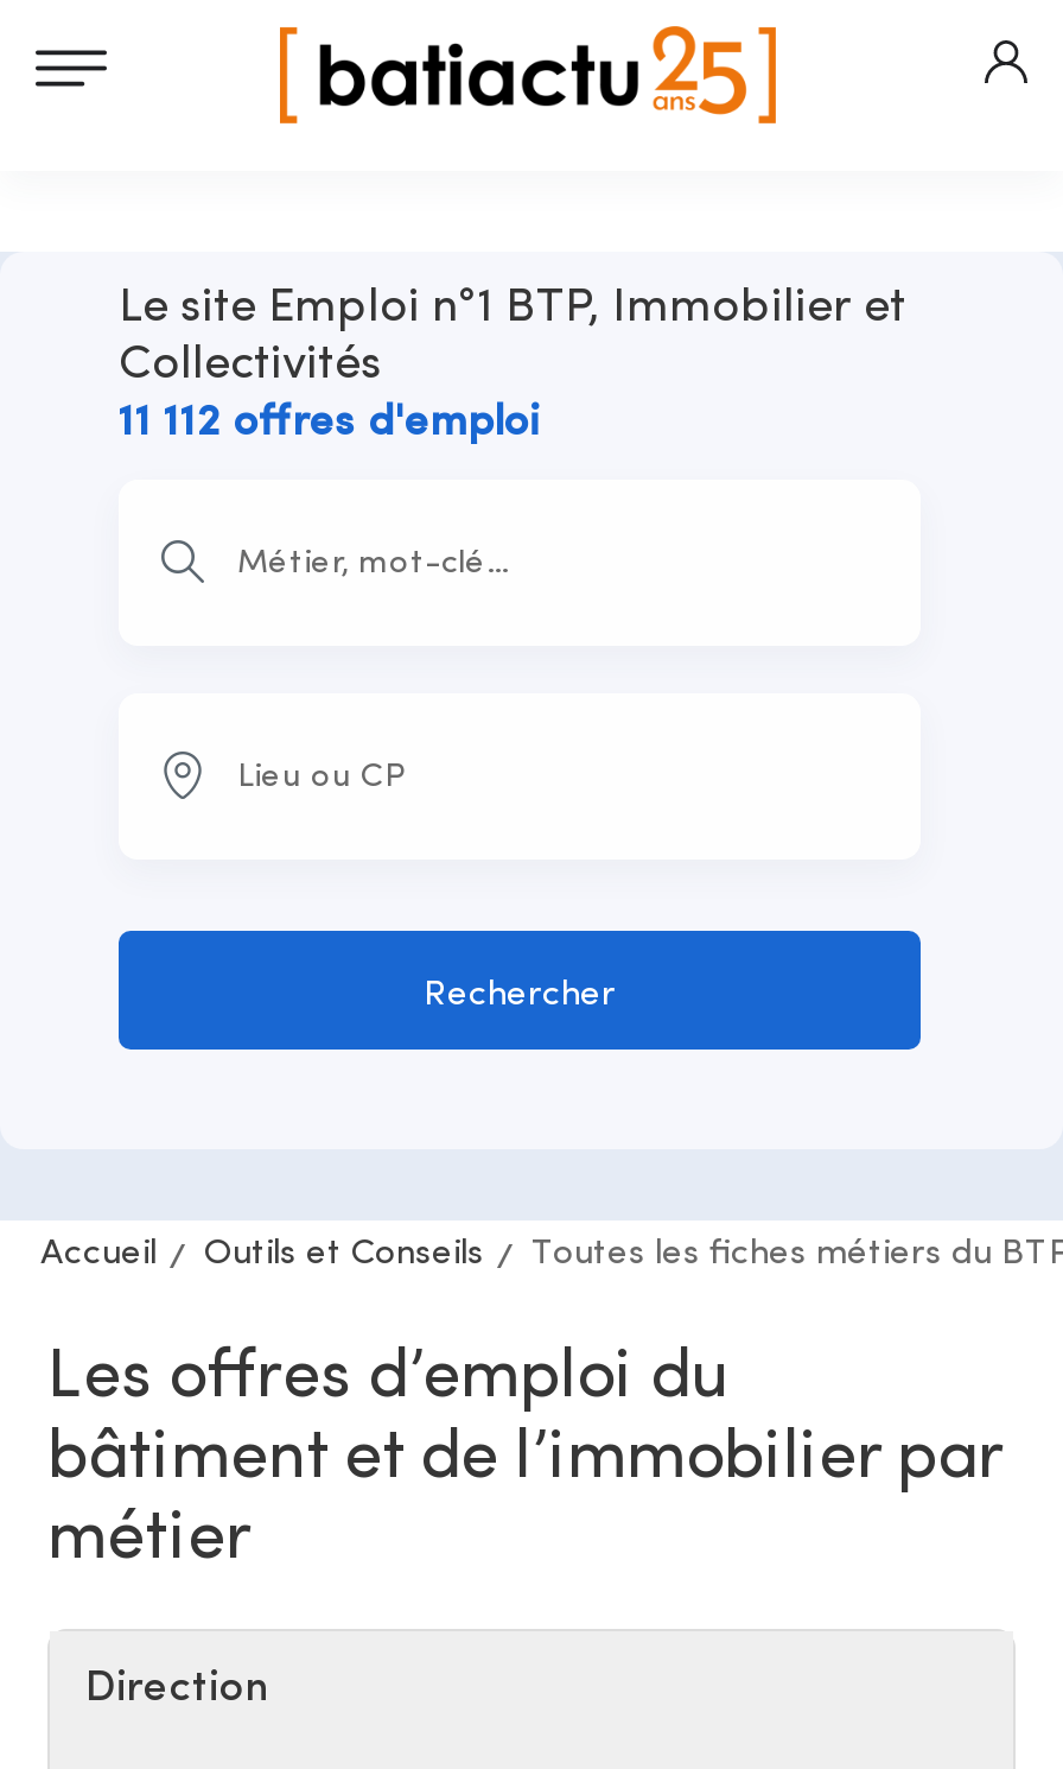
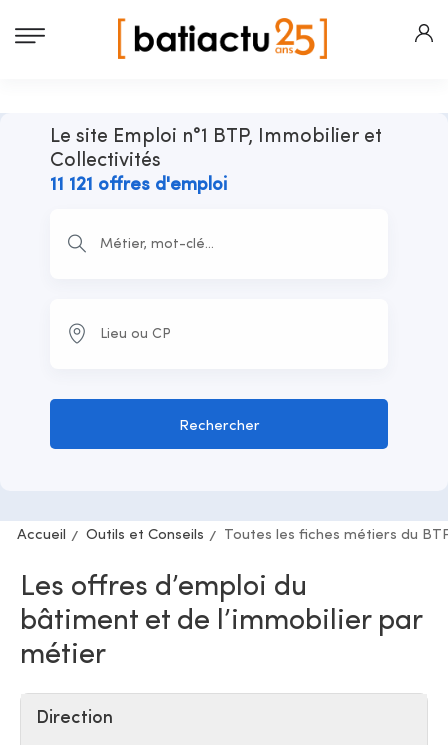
[119,401,539,446] 11 112 offres d'emploi -> [50,176,227,195] 11 121 offres d'emploi

